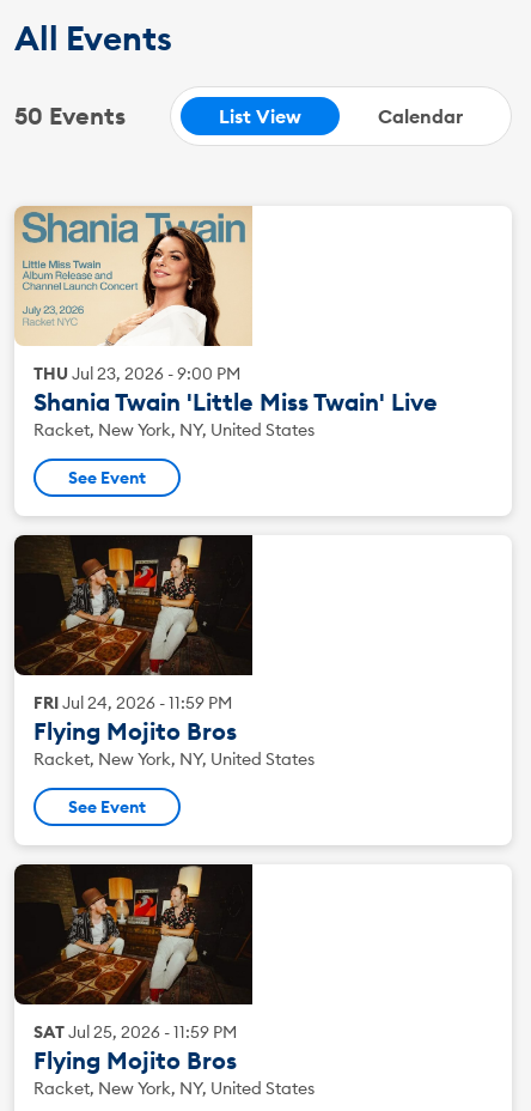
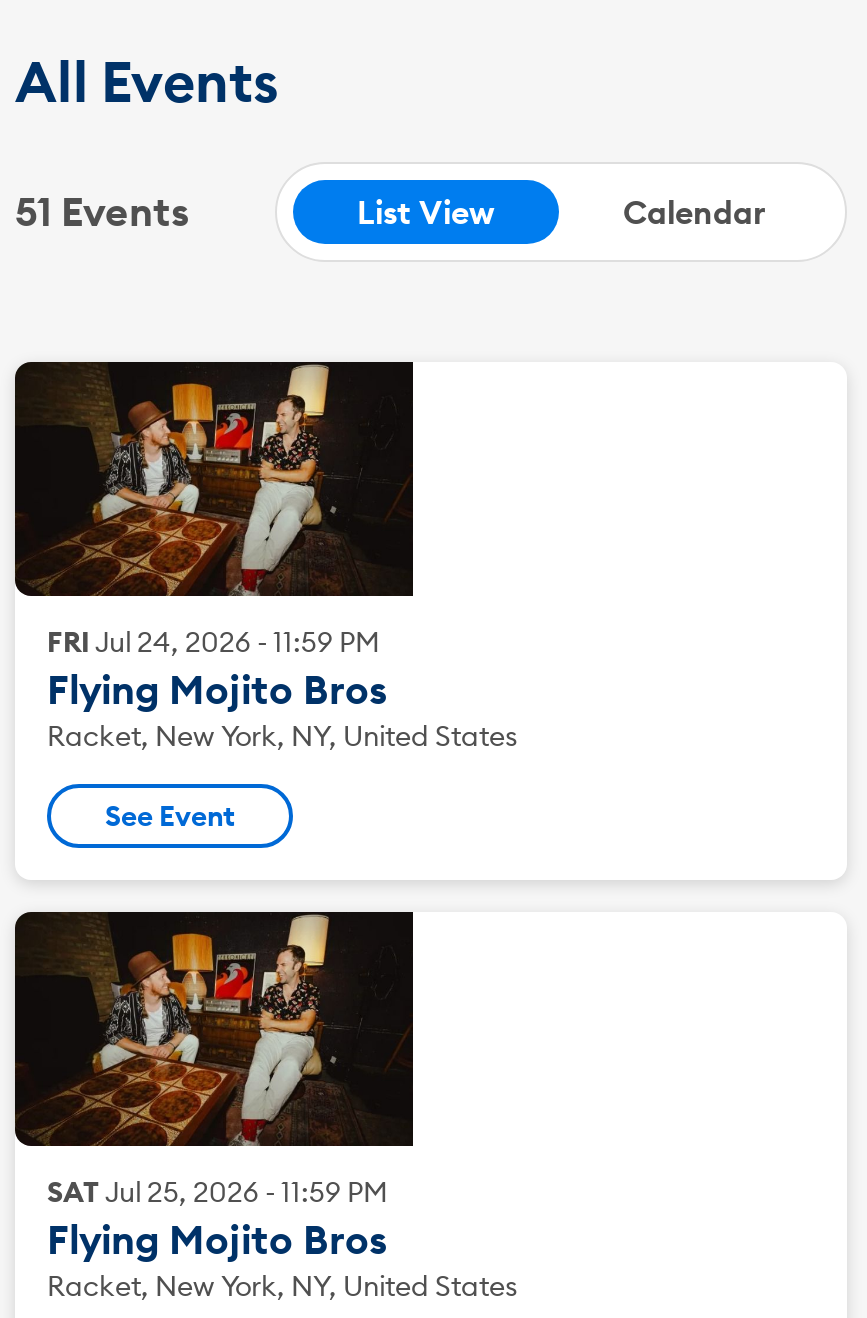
[14,101,126,130] 50 Events -> [15,186,189,236] 51 Events
[14,206,438,488] [image] | THU Jul 23, 2026 - 9:00 PM | Shania Twain 'Little Miss Twain' Live | Racket, New York, NY, United States | See Event -> none

